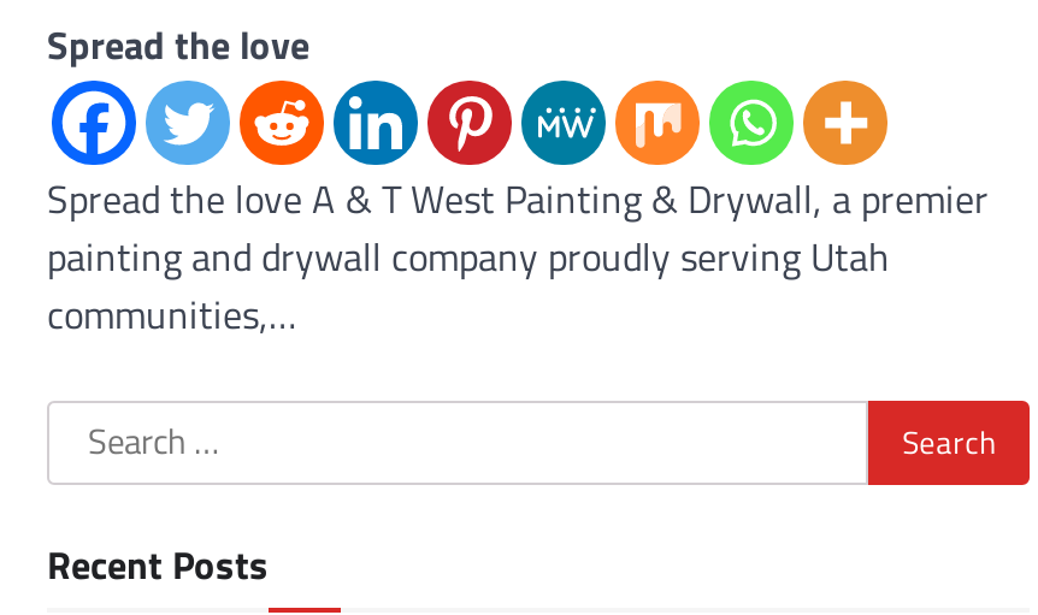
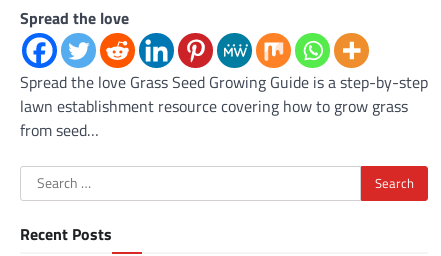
[47,168,989,341] Spread the love A & T West Painting & Drywall, a premier | painting and drywall company proudly serving Utah | communities,… -> [20,70,428,142] Spread the love Grass Seed Growing Guide is a step-by-step | lawn establishment resource covering how to grow grass | from seed…

